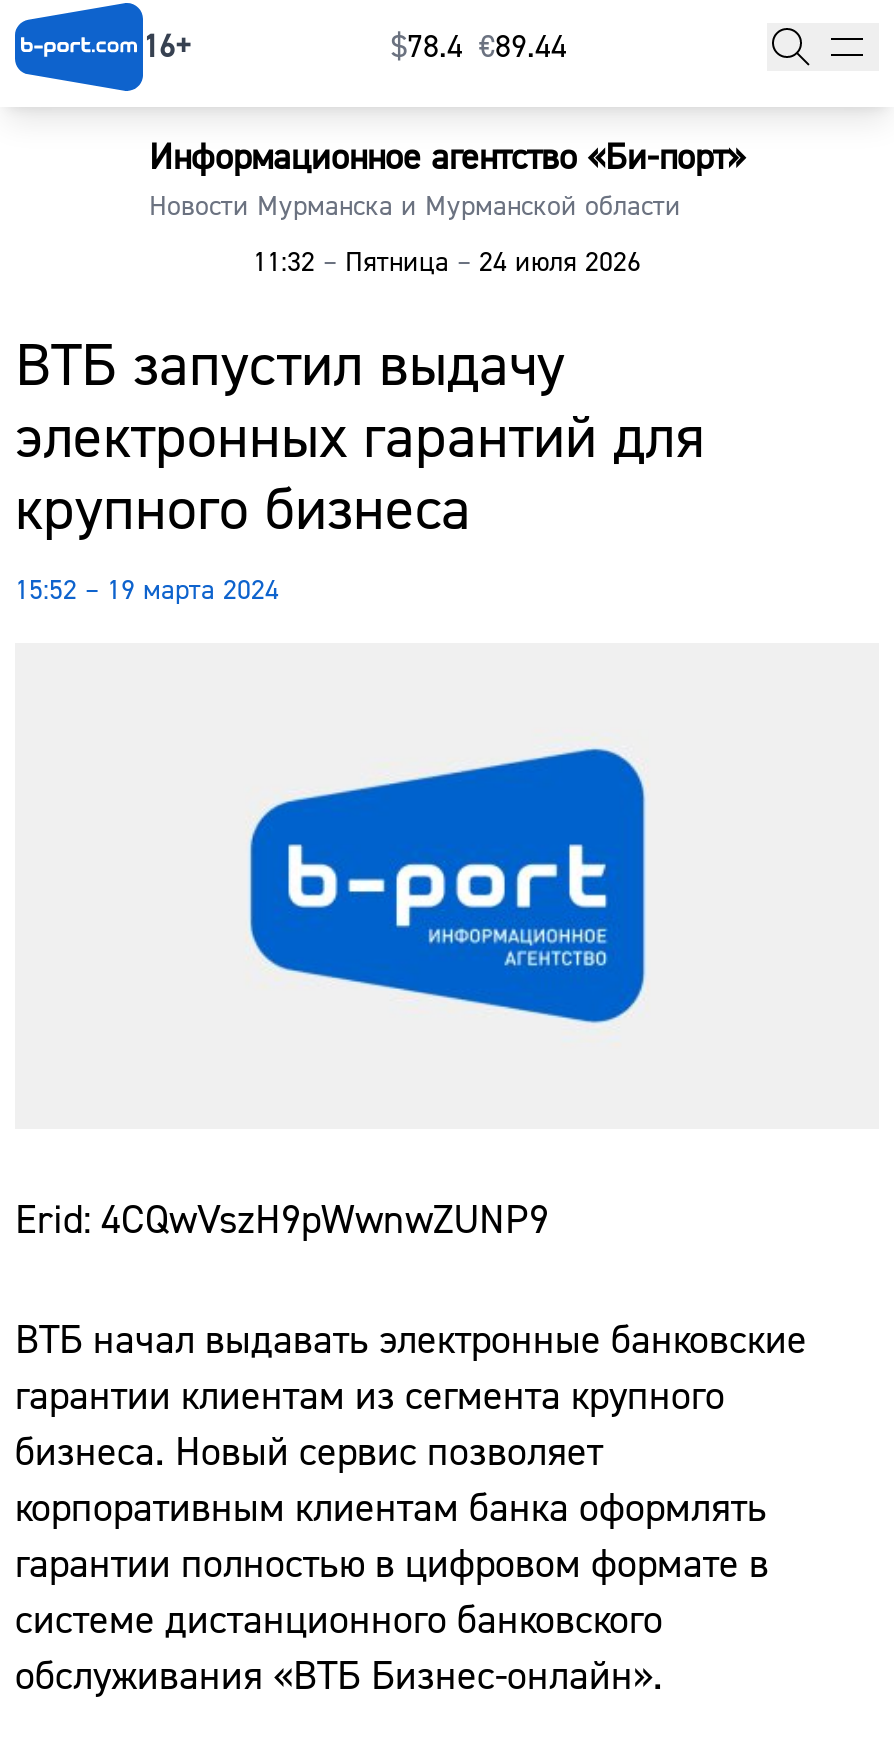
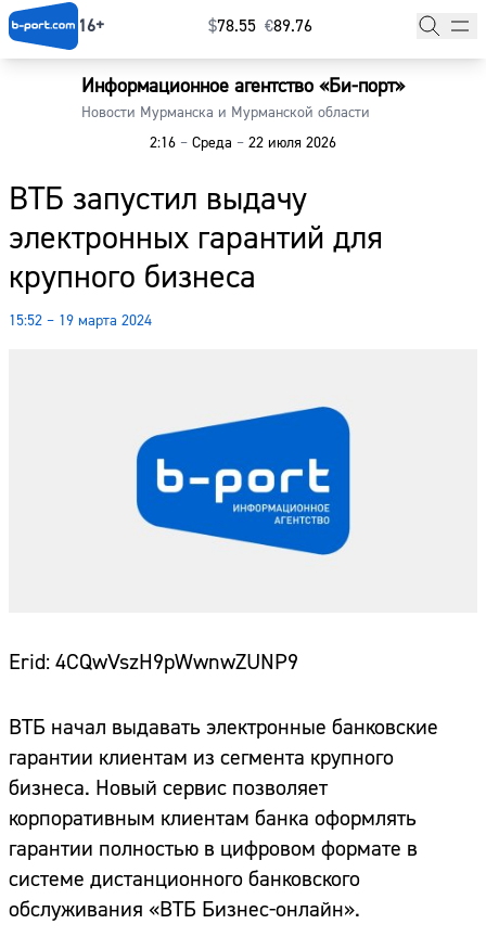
[391,27,567,67] $78.4 €89.44 -> [208,15,312,37] $78.55 €89.76
[253,246,641,282] 11:32 – Пятница – 24 июля 2026 -> [150,134,336,153] 2:16 – Среда – 22 июля 2026

